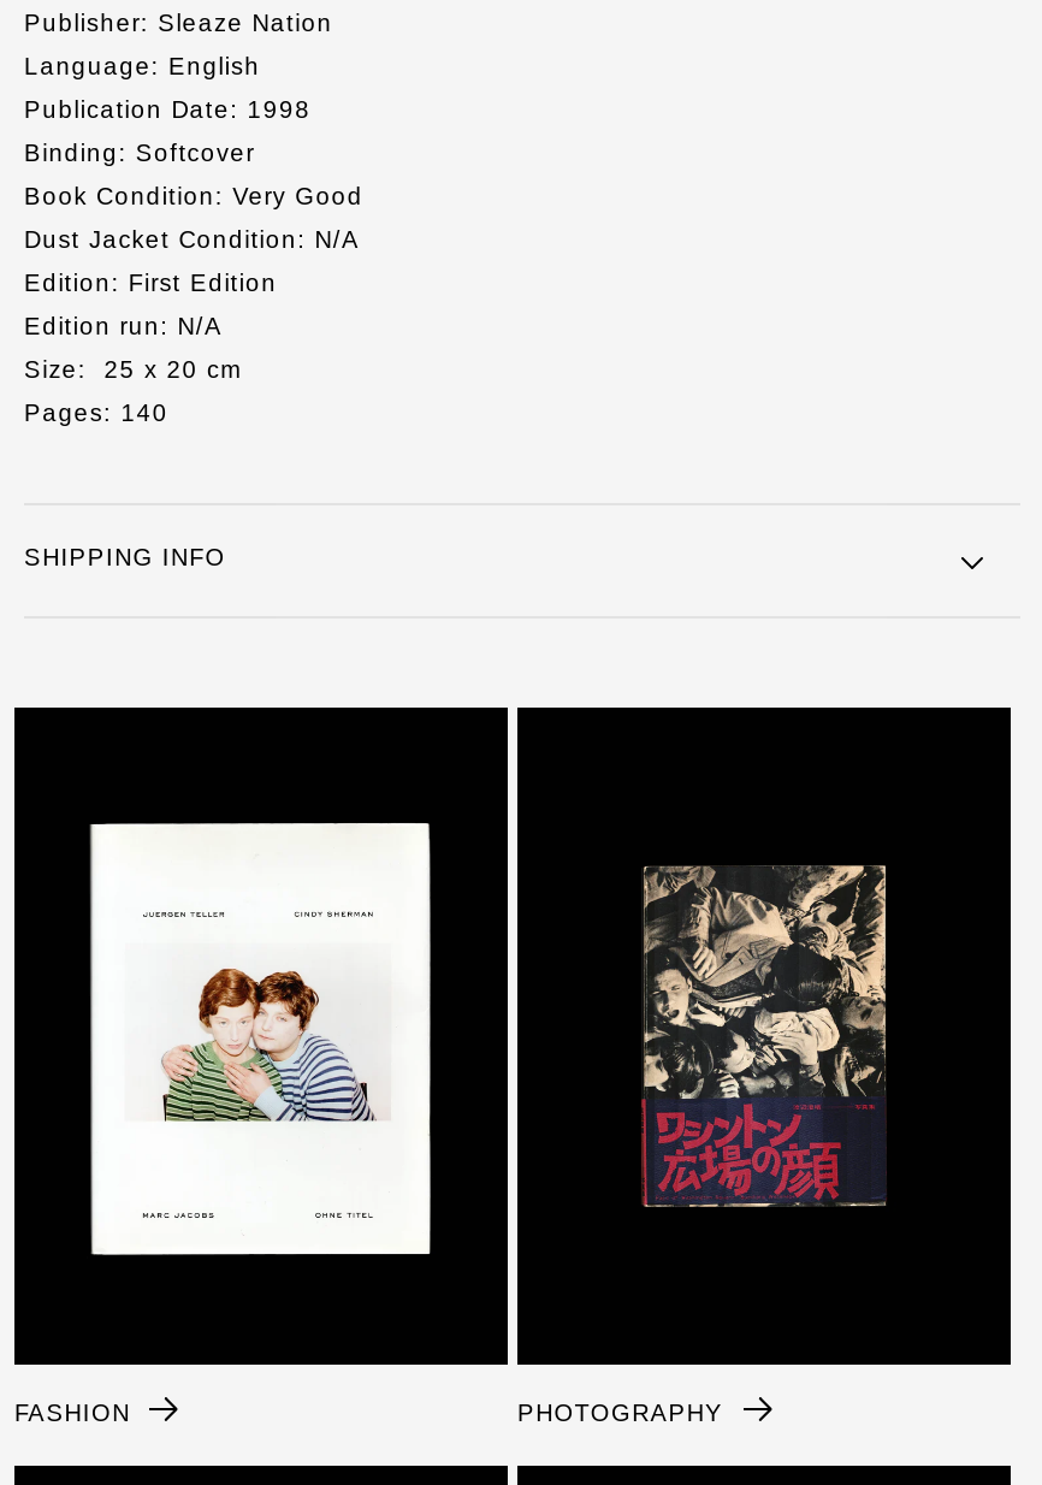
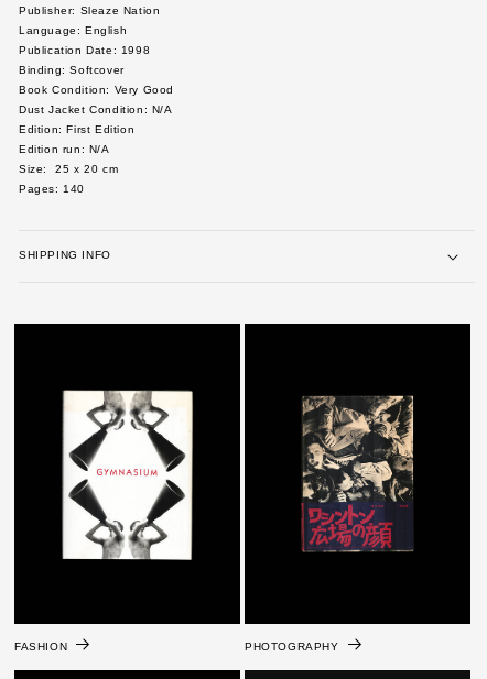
[87,821,433,1259] [image] -> [48,376,205,574] [image]

